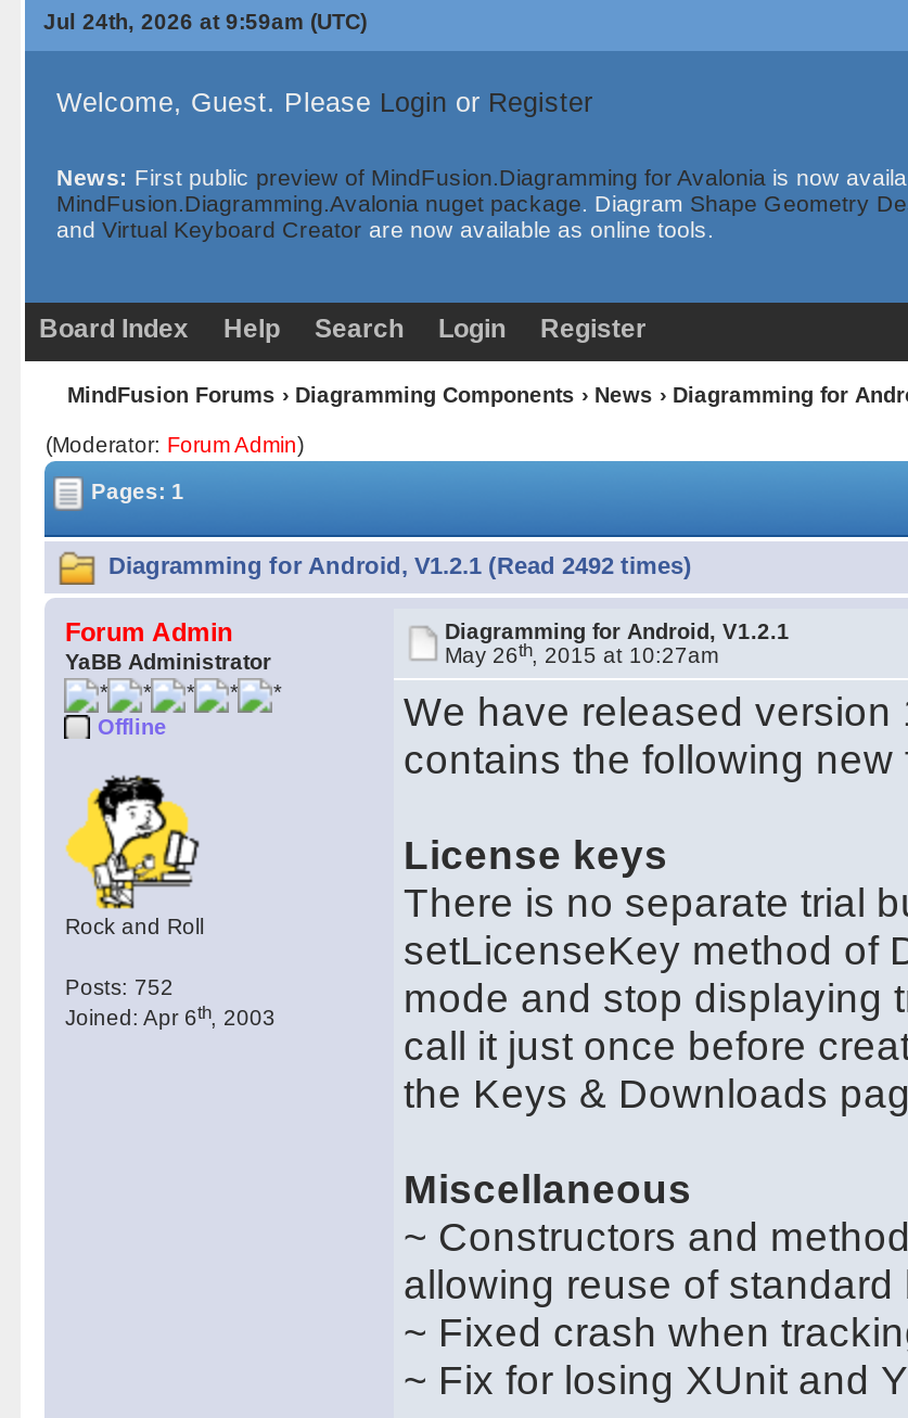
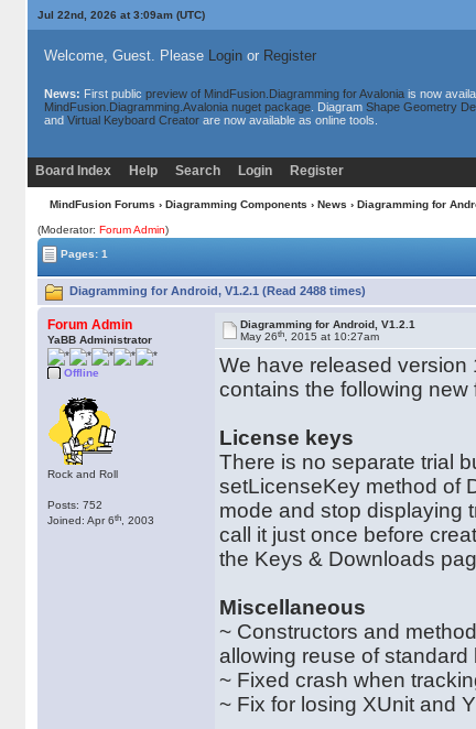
[43,10,367,34] Jul 24th, 2026 at 9:59am (UTC) -> [37,9,204,21] Jul 22nd, 2026 at 3:09am (UTC)
[102,552,692,578] Diagramming for Android, V1.2.1 (Read 2492 times) -> [67,284,366,297] Diagramming for Android, V1.2.1 (Read 2488 times)

